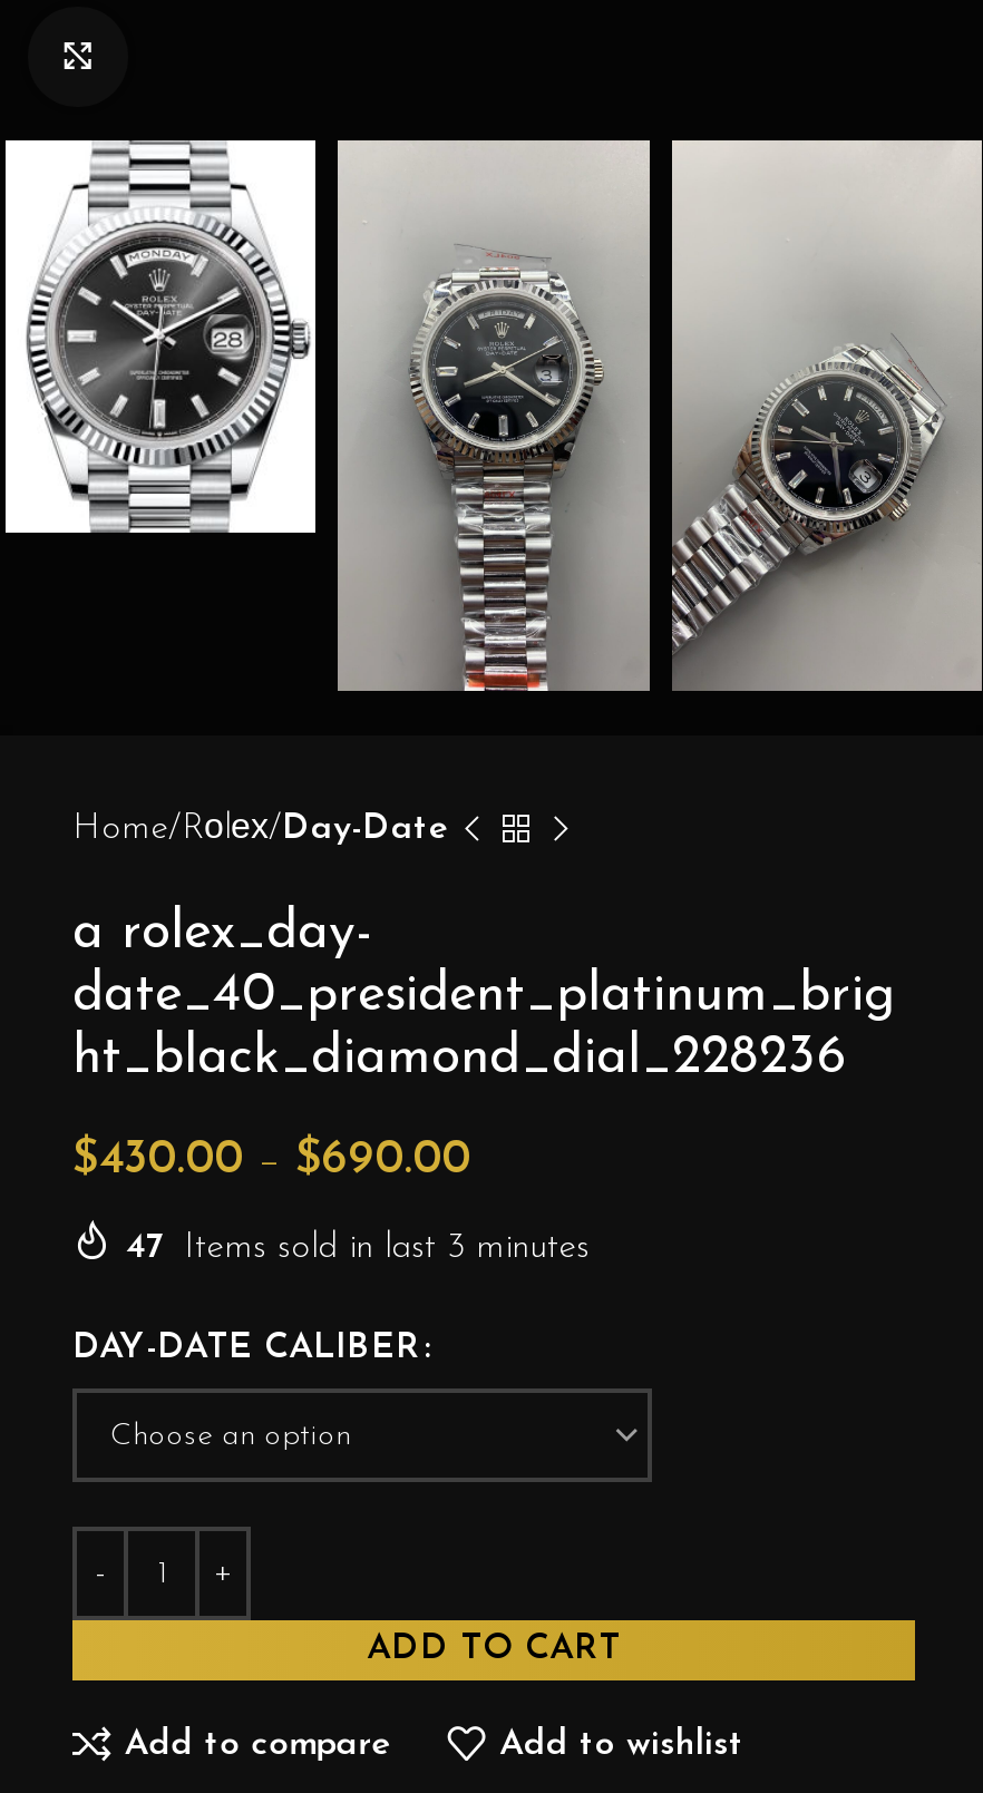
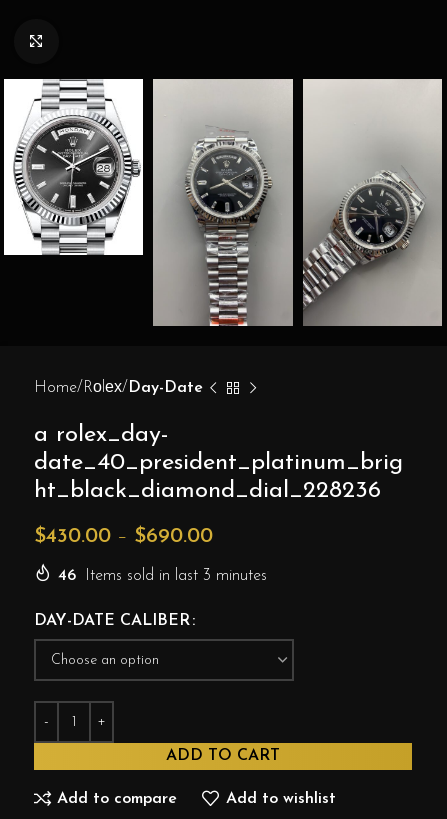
[126,1231,590,1267] 47 Items sold in last 3 minutes -> [58,568,267,584] 46 Items sold in last 3 minutes

